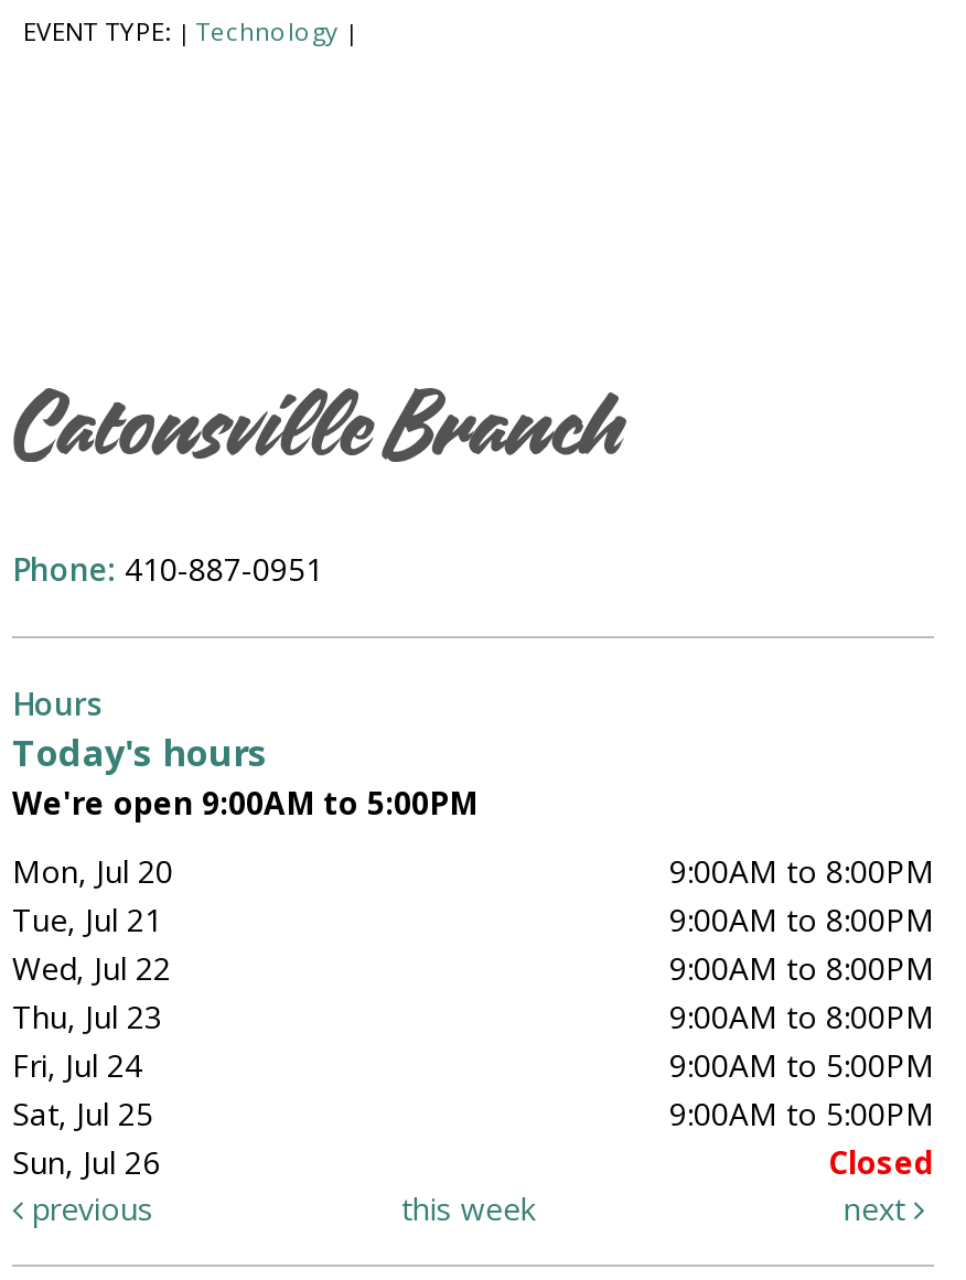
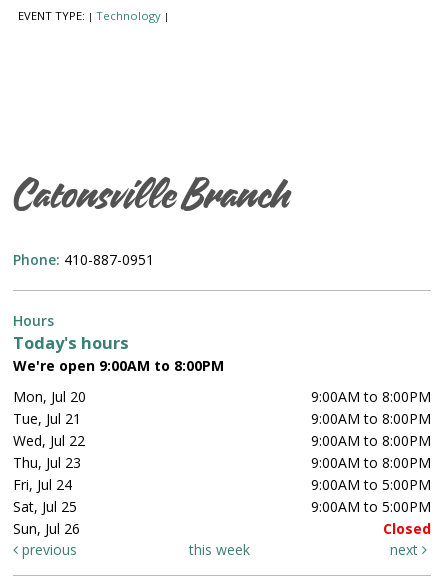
[12,781,477,823] We're open 9:00AM to 5:00PM -> [13,356,224,375] We're open 9:00AM to 8:00PM

